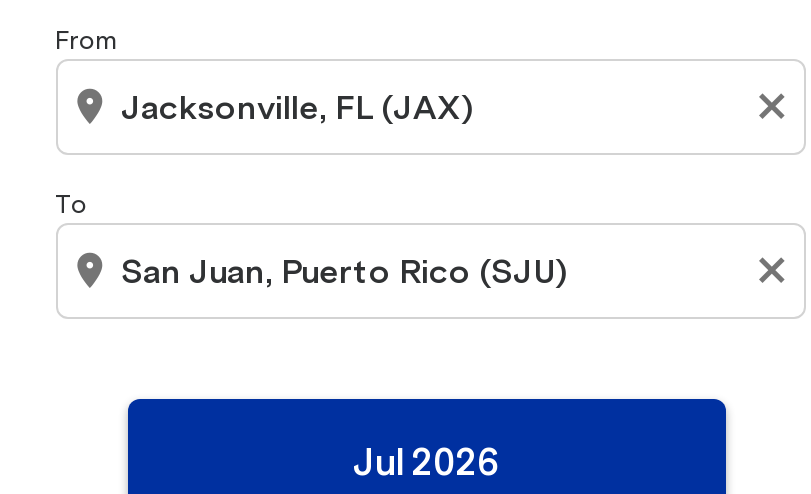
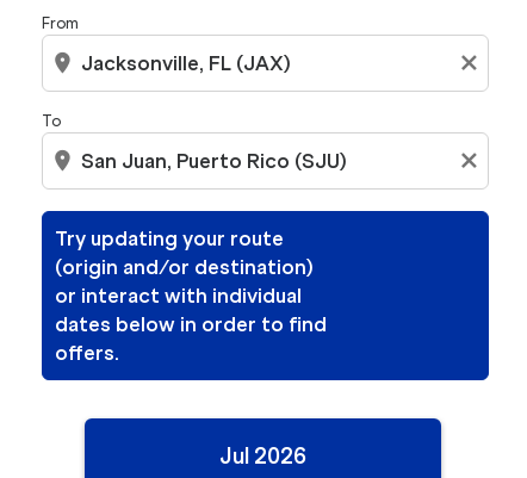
none -> [41,210,490,381] [image] | Try updating your route | (origin and/or destination) | or interact with individual | dates below in order to find | offers.

